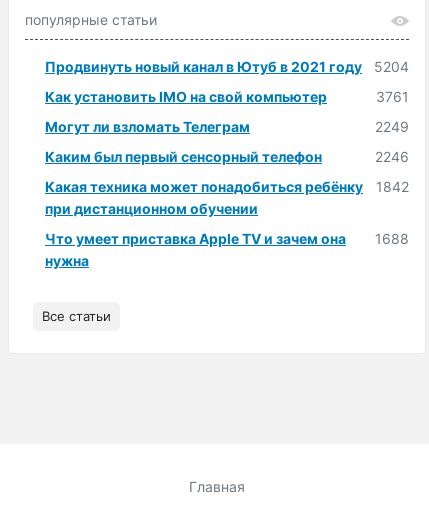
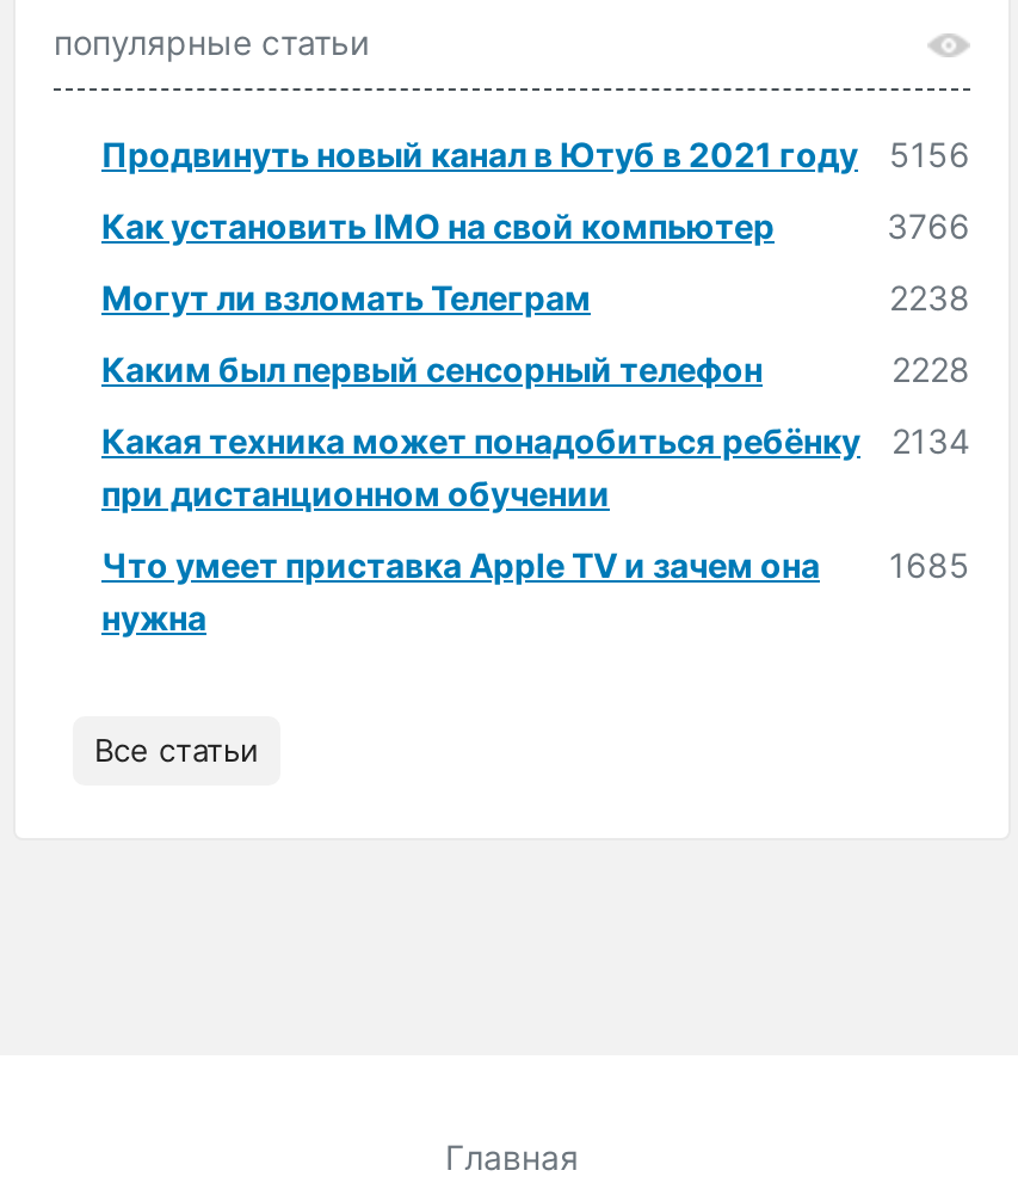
[45,58,409,75] Продвинуть новый канал в Ютуб в 2021 году 5204 -> [101,134,970,175] Продвинуть новый канал в Ютуб в 2021 году 5156
[376,88,409,105] 3761 -> [887,206,970,246] 3766
[375,118,409,135] 2249 -> [889,277,970,318] 2238
[375,148,409,165] 2246 -> [891,349,970,390] 2228
[45,178,409,195] Какая техника может понадобиться ребёнку 1842 -> [101,421,970,461] Какая техника может понадобиться ребёнку 2134
[45,230,409,247] Что умеет приставка Apple TV и зачем она 1688 -> [101,545,970,585] Что умеет приставка Apple TV и зачем она 1685

